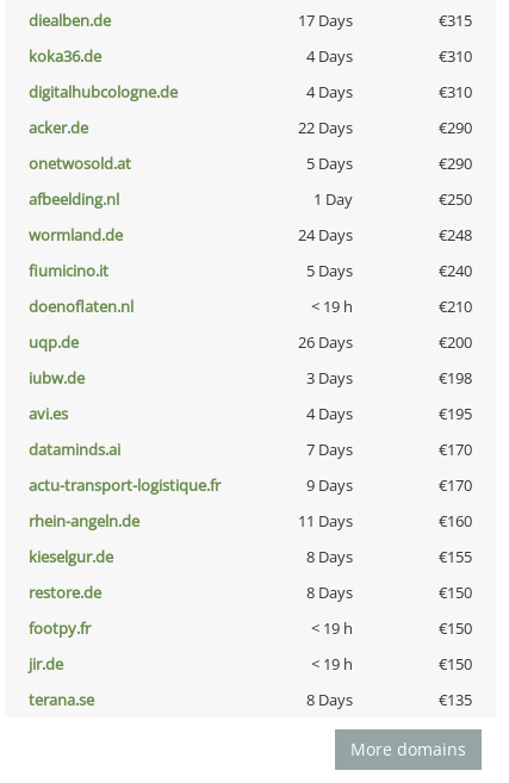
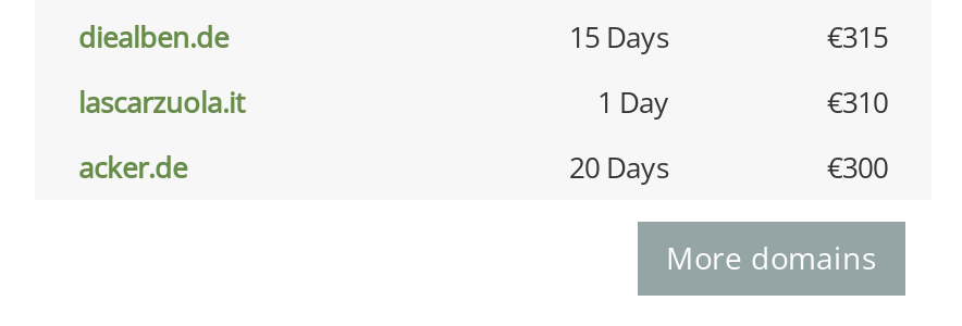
[297,10,352,31] 17 Days -> [569,17,669,57] 15 Days
[29,45,472,102] koka36.de | 4 Days | €310 | digitalhubcologne.de | 4 Days -> [78,83,669,122] lascarzuola.it | 1 Day
[29,117,472,710] 22 Days | €290 | onetwosold.at | 5 Days | €290 | afbeelding.nl | 1 Day | €250 | wormland.de | 24 Days | €248 | fiumicino.it | 5 Days | €240 | doenoflaten.nl | < 19 h | €210 | uqp.de | 26 Days | €200 | iubw.de | 3 Days | €198 | avi.es | 4 Days | €195 | dataminds.ai | 7 Days | €170 | actu-transport-logistique.fr | 9 Days | €170 | rhein-angeln.de | 11 Days | €160 | kieselgur.de | 8 Days | €155 | restore.de | 8 Days | €150 | footpy.fr | < 19 h | €150 | jir.de | < 19 h | €150 | terana.se | 8 Days | €135 -> [569,148,888,187] 20 Days | €300

